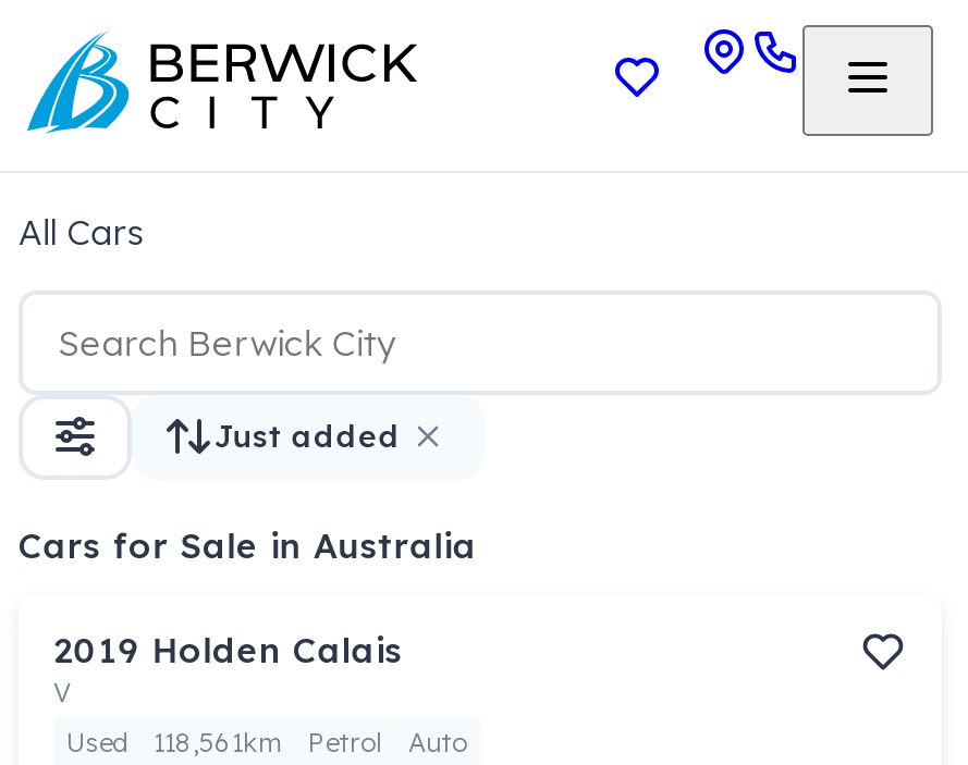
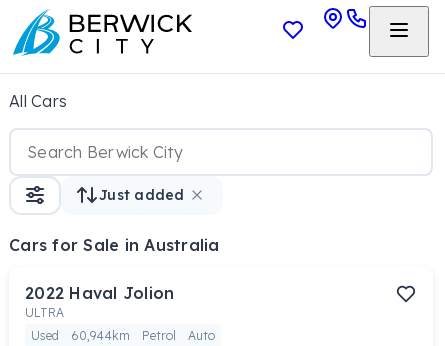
[53,628,403,708] 2019 Holden Calais | V -> [25,283,174,320] 2022 Haval Jolion | ULTRA
[66,726,467,758] Used 118,561km Petrol Auto -> [31,328,215,343] Used 60,944km Petrol Auto

